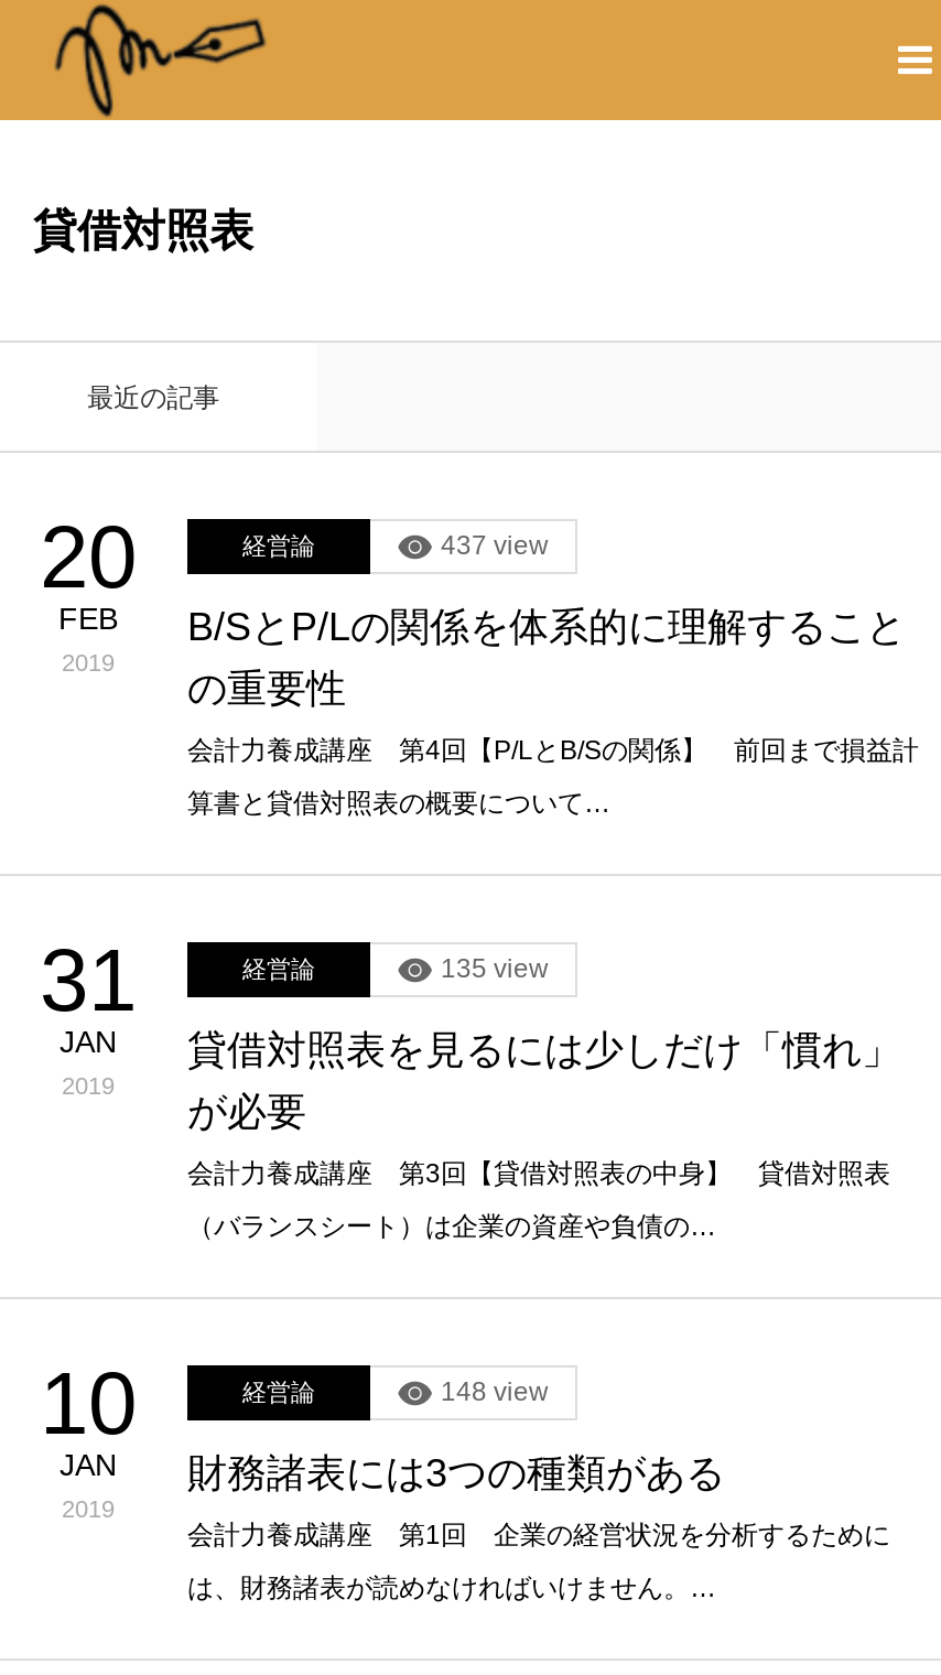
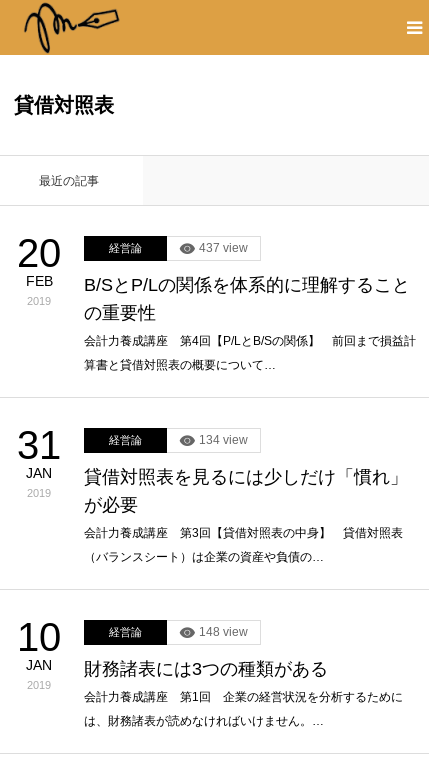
[441,953,549,984] 135 view -> [199,433,248,447] 134 view

